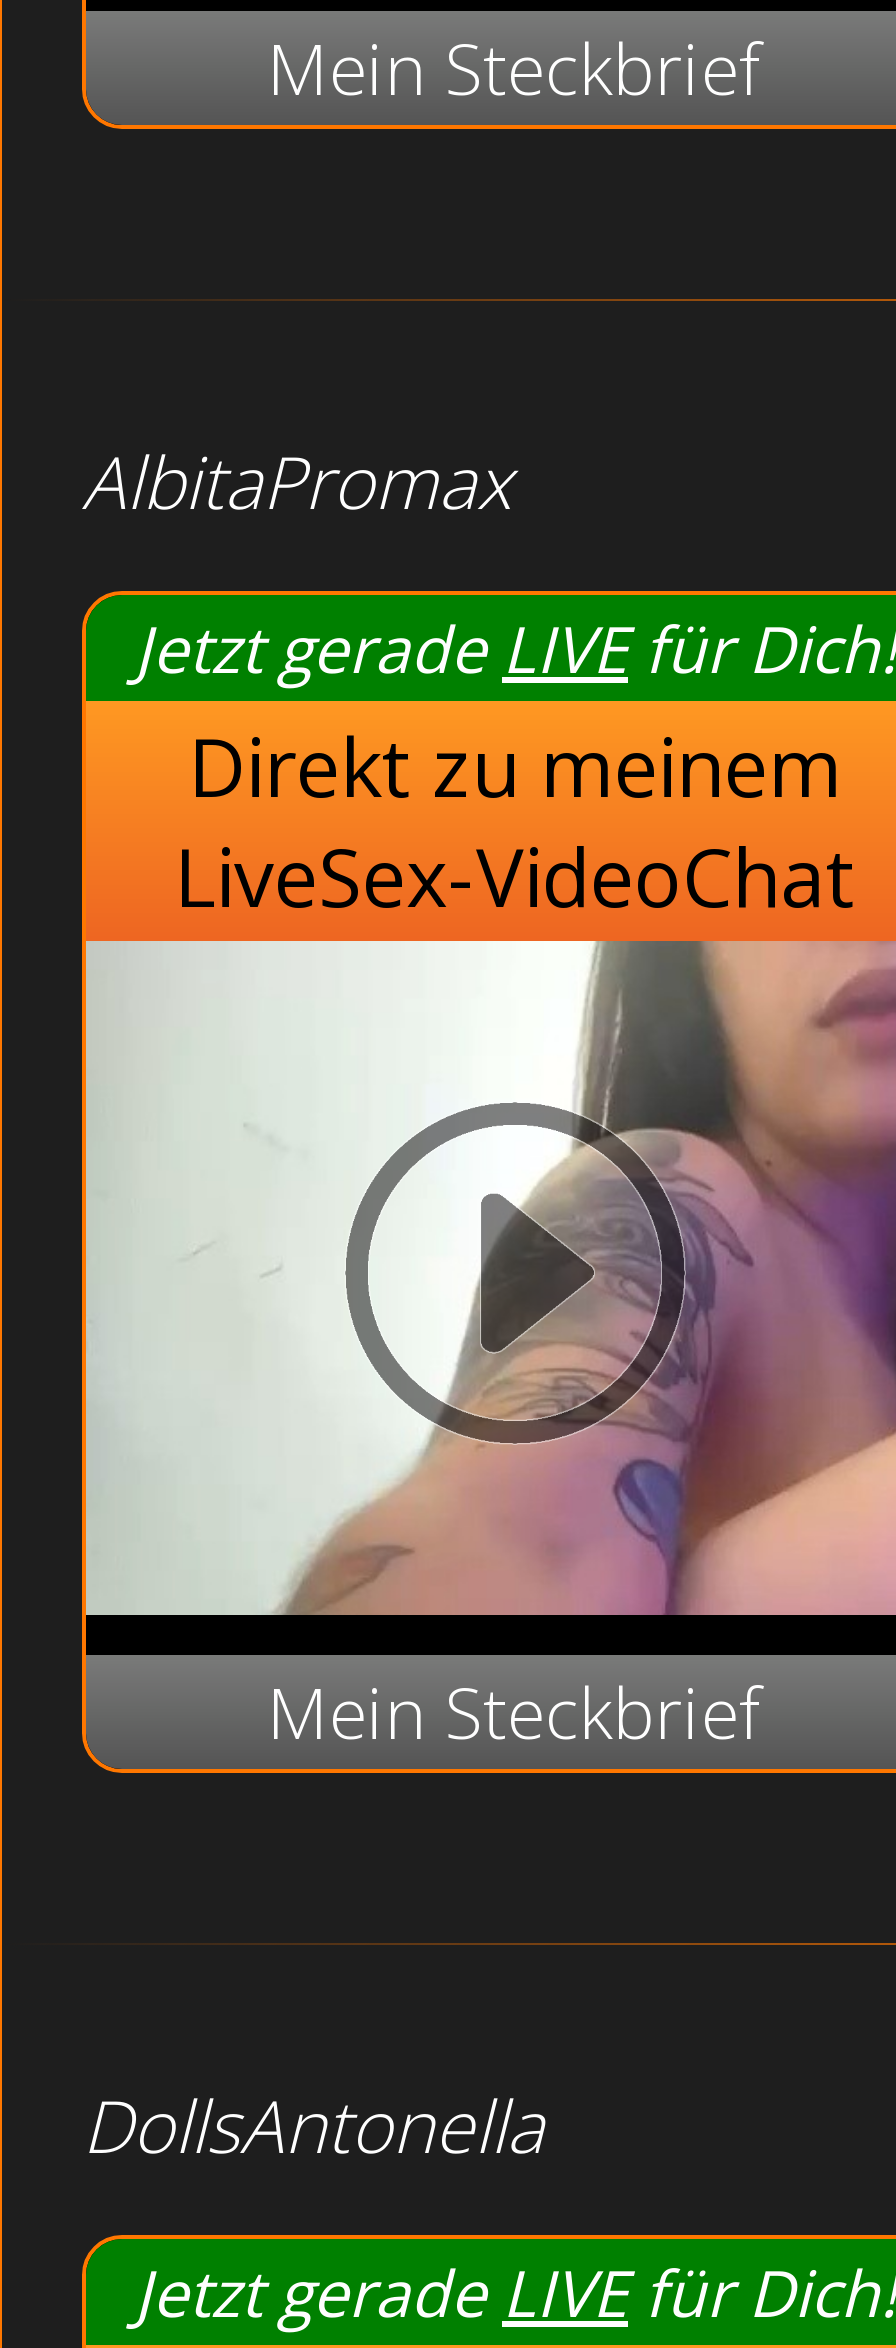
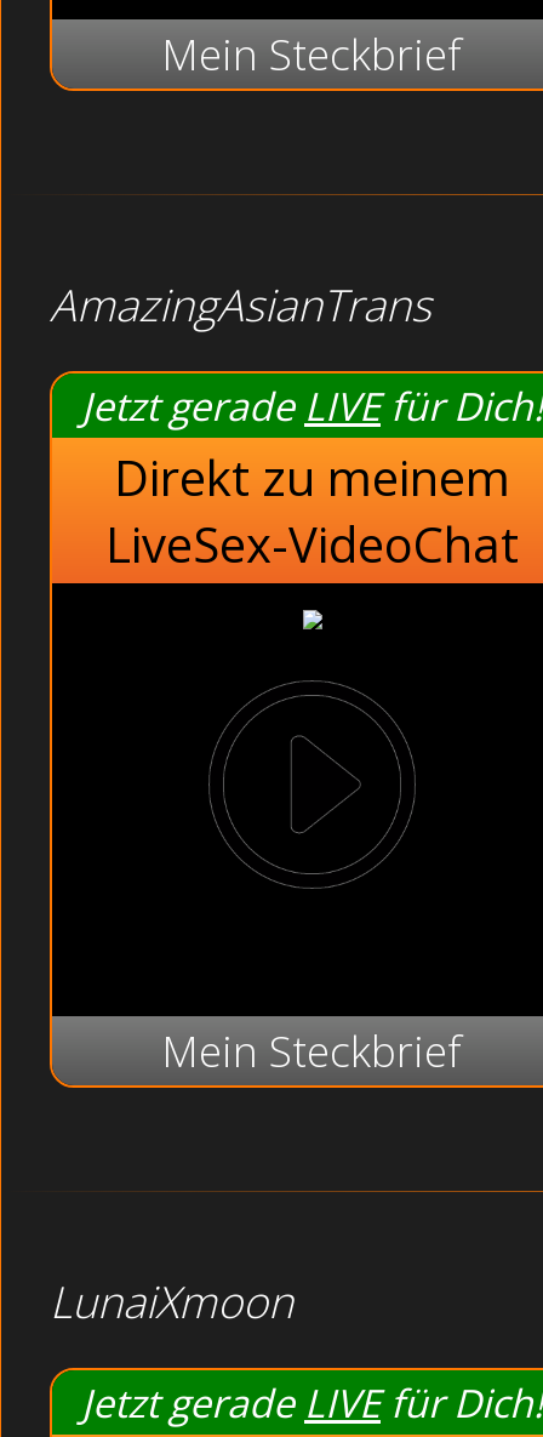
[82,434,512,532] AlbitaPromax -> [50,276,431,335] AmazingAsianTrans
[84,939,890,1617] [image] -> none
[82,2078,544,2176] DollsAntonella -> [50,1273,293,1332] LunaiXmoon

